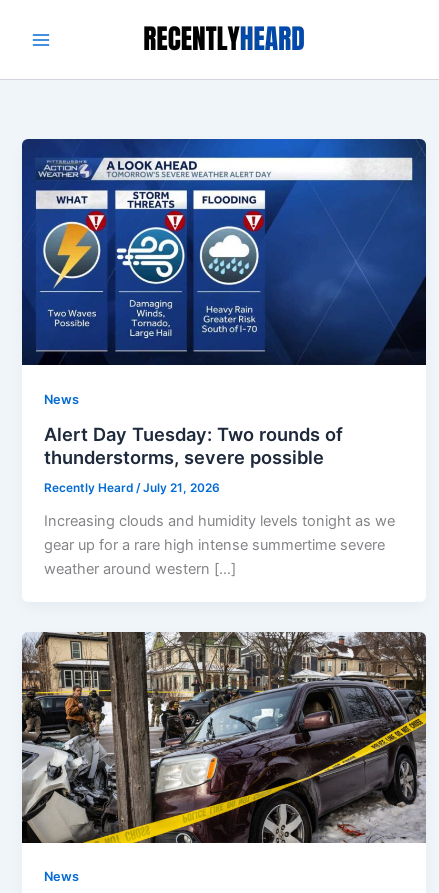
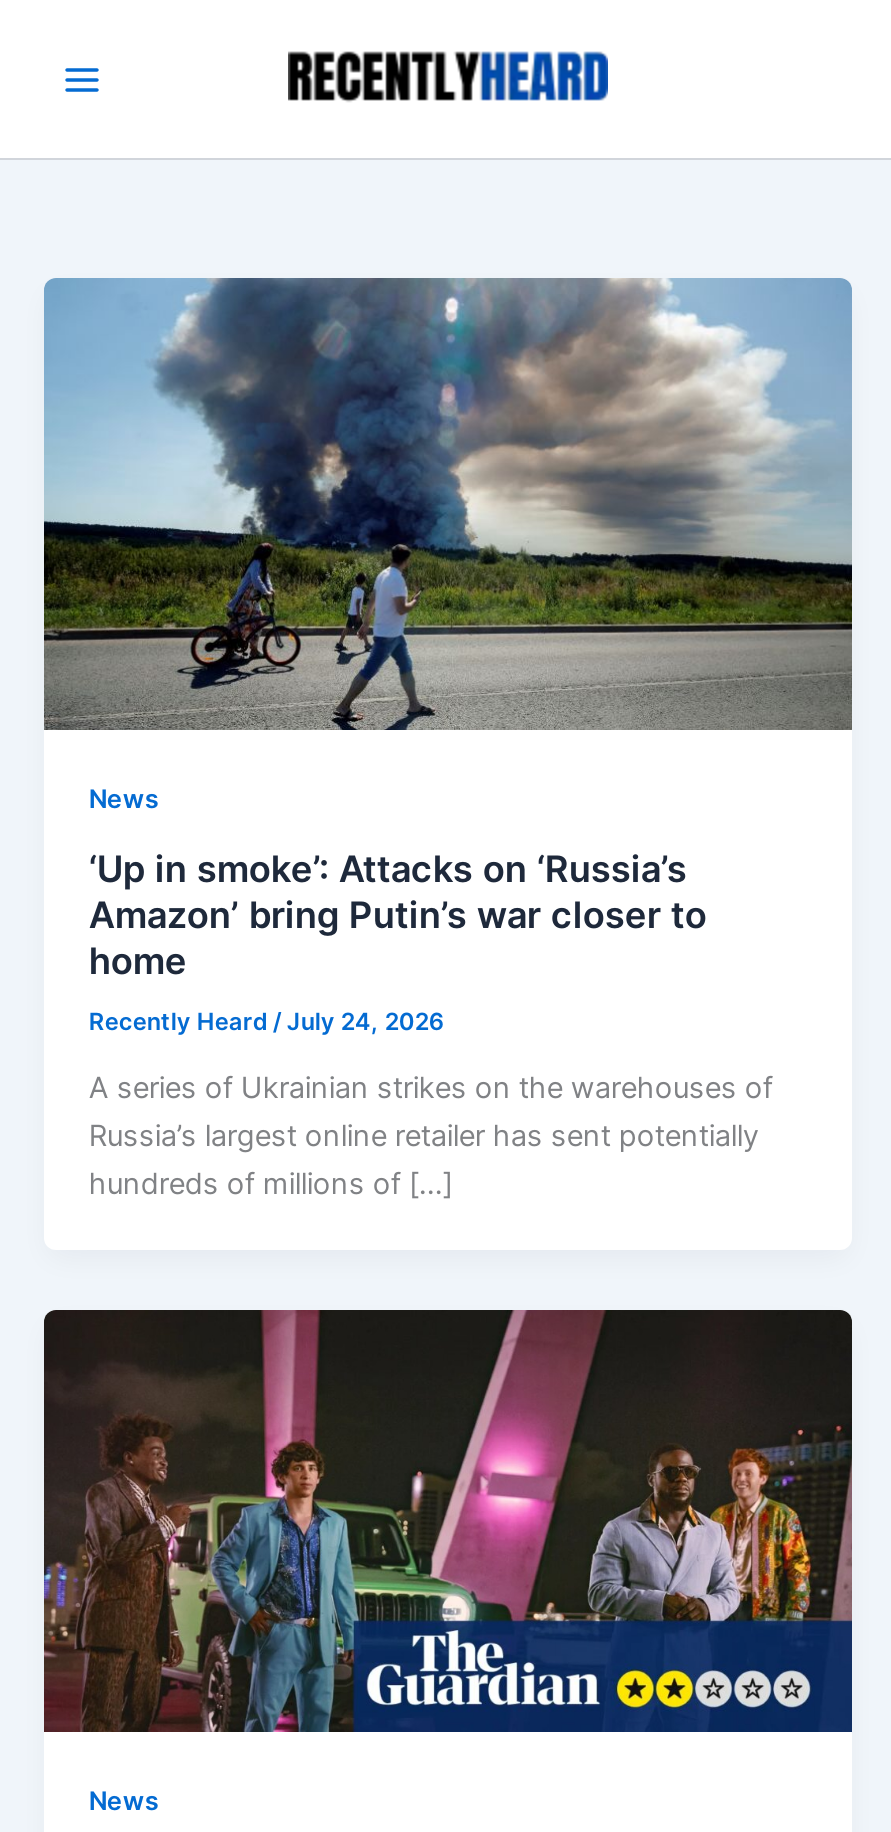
[21,138,427,366] [image] -> [42,278,854,732] [image]
[44,423,343,468] Alert Day Tuesday: Two rounds of | thunderstorms, severe possible -> [89,846,707,982] ‘Up in smoke’: Attacks on ‘Russia’s | Amazon’ bring Putin’s war closer to | home
[44,481,220,495] Recently Heard / July 21, 2026 -> [89,1007,445,1035] Recently Heard / July 24, 2026
[44,512,395,578] Increasing clouds and humidity levels tonight as we | gear up for a rare high intense summertime severe | weather around western […] -> [89,1069,773,1201] A series of Ukrainian strikes on the warehouses of | Russia’s largest online retailer has sent potentially | hundreds of millions of […]
[22,631,427,844] [image] -> [44,1308,852,1734] [image]

